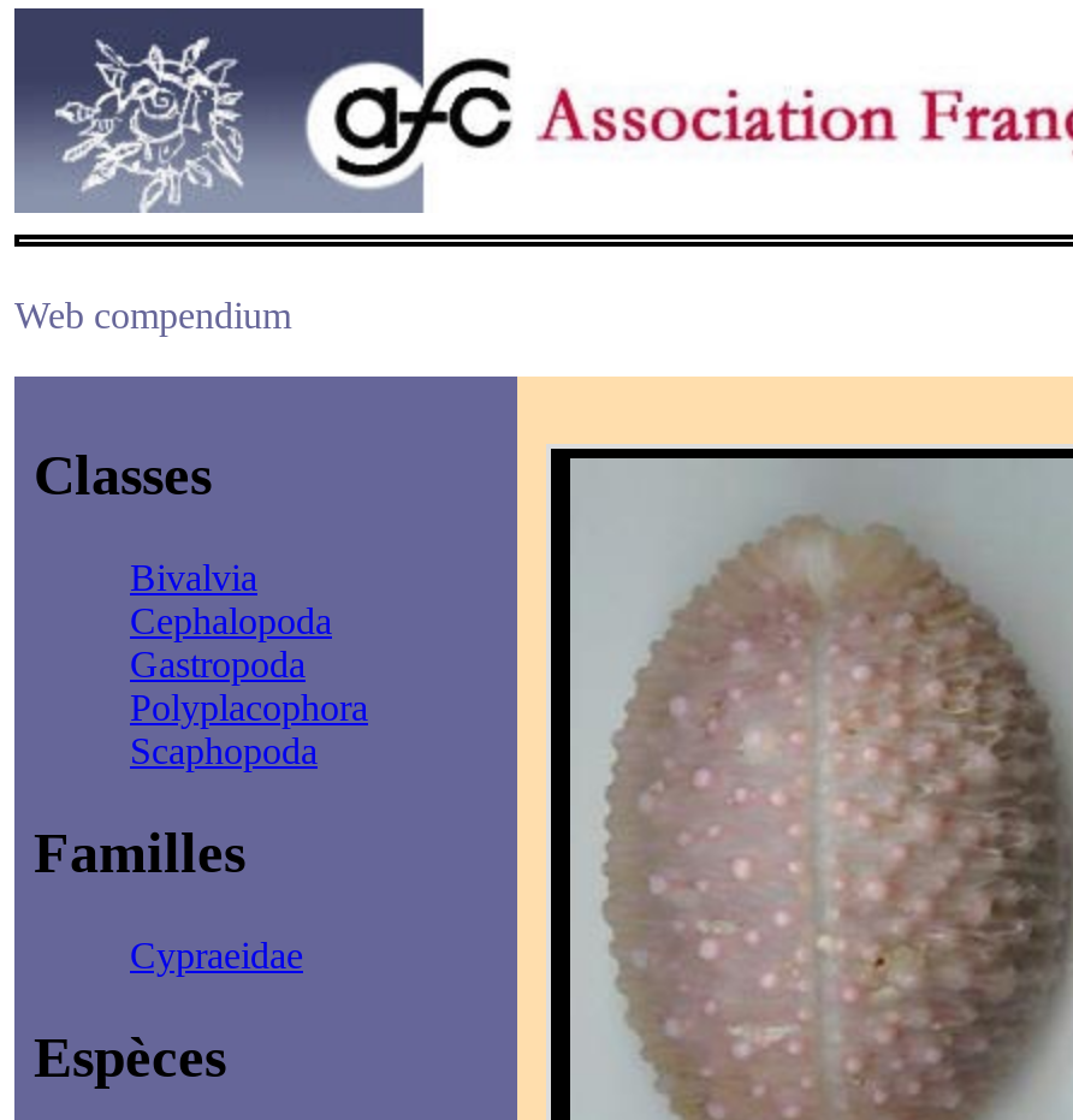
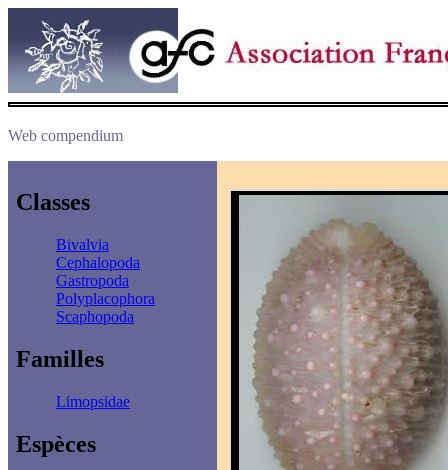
[130,934,303,975] Cypraeidae -> [56,393,130,410] Limopsidae

